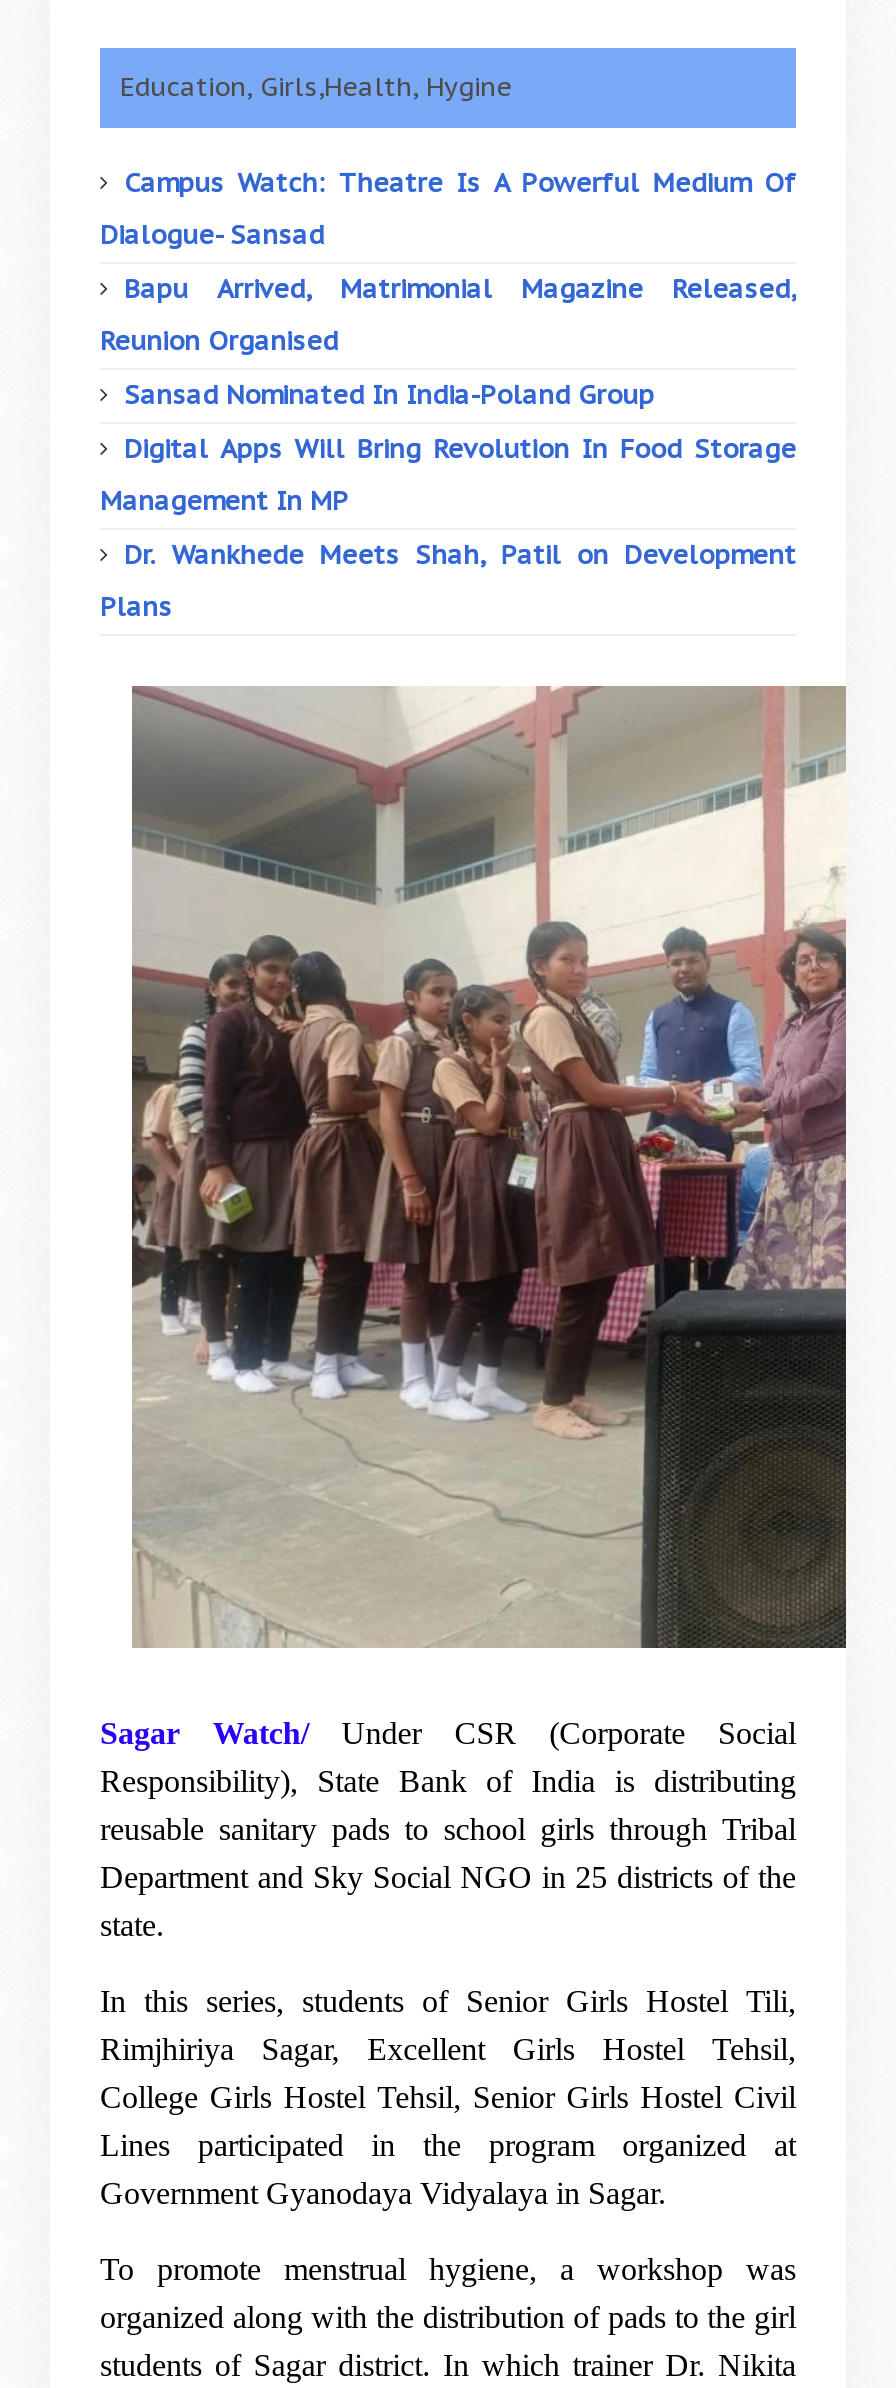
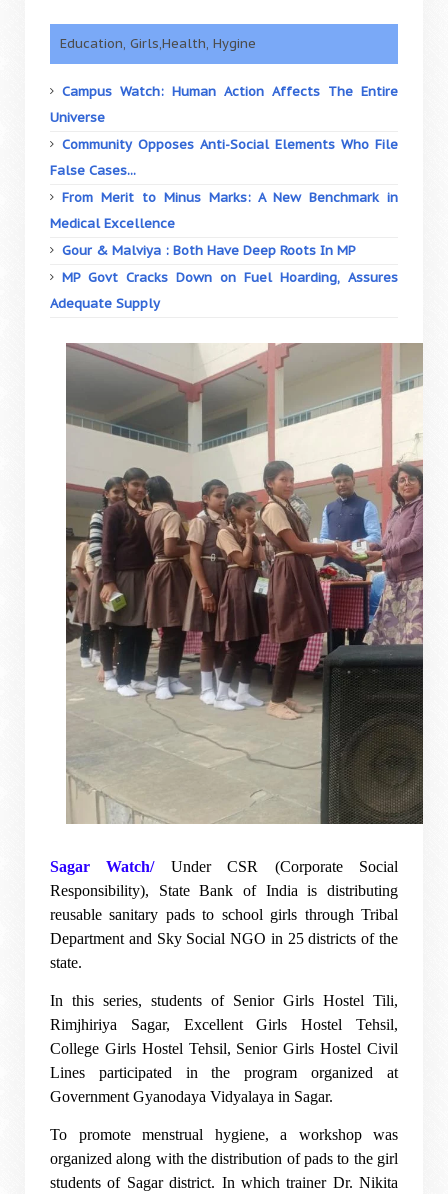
[124,166,796,200] Campus Watch: Theatre Is A Powerful Medium Of -> [62,83,398,100] Campus Watch: Human Action Affects The Entire
[100,218,324,252] Dialogue- Sansad -> [50,109,105,126] Universe
[124,272,796,306] Bapu Arrived, Matrimonial Magazine Released, -> [62,136,398,153] Community Opposes Anti-Social Elements Who File
[100,324,338,358] Reunion Organised -> [50,162,136,179] False Cases...
[124,378,654,412] Sansad Nominated In India-Poland Group -> [62,189,398,206] From Merit to Minus Marks: A New Benchmark in
[124,432,796,466] Digital Apps Will Bring Revolution In Food Storage -> [50,215,175,232] Medical Excellence
[100,484,348,518] Management In MP -> [62,242,356,259] Gour & Malviya : Both Have Deep Roots In MP
[124,538,796,572] Dr. Wankhede Meets Shah, Patil on Development -> [62,269,398,286] MP Govt Cracks Down on Fuel Hoarding, Assures
[100,590,172,624] Plans -> [50,295,160,312] Adequate Supply

